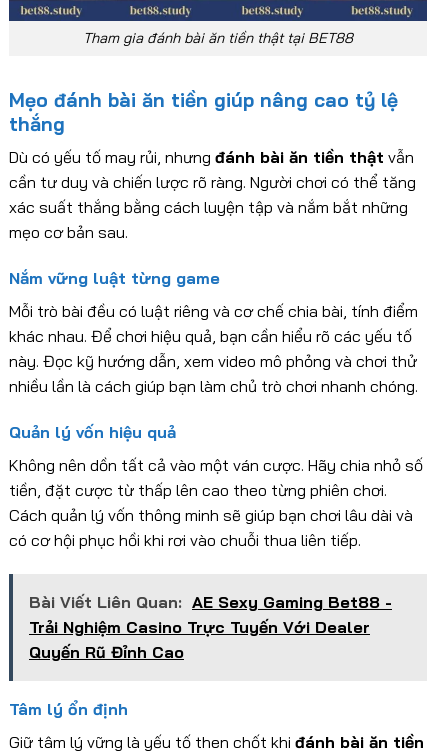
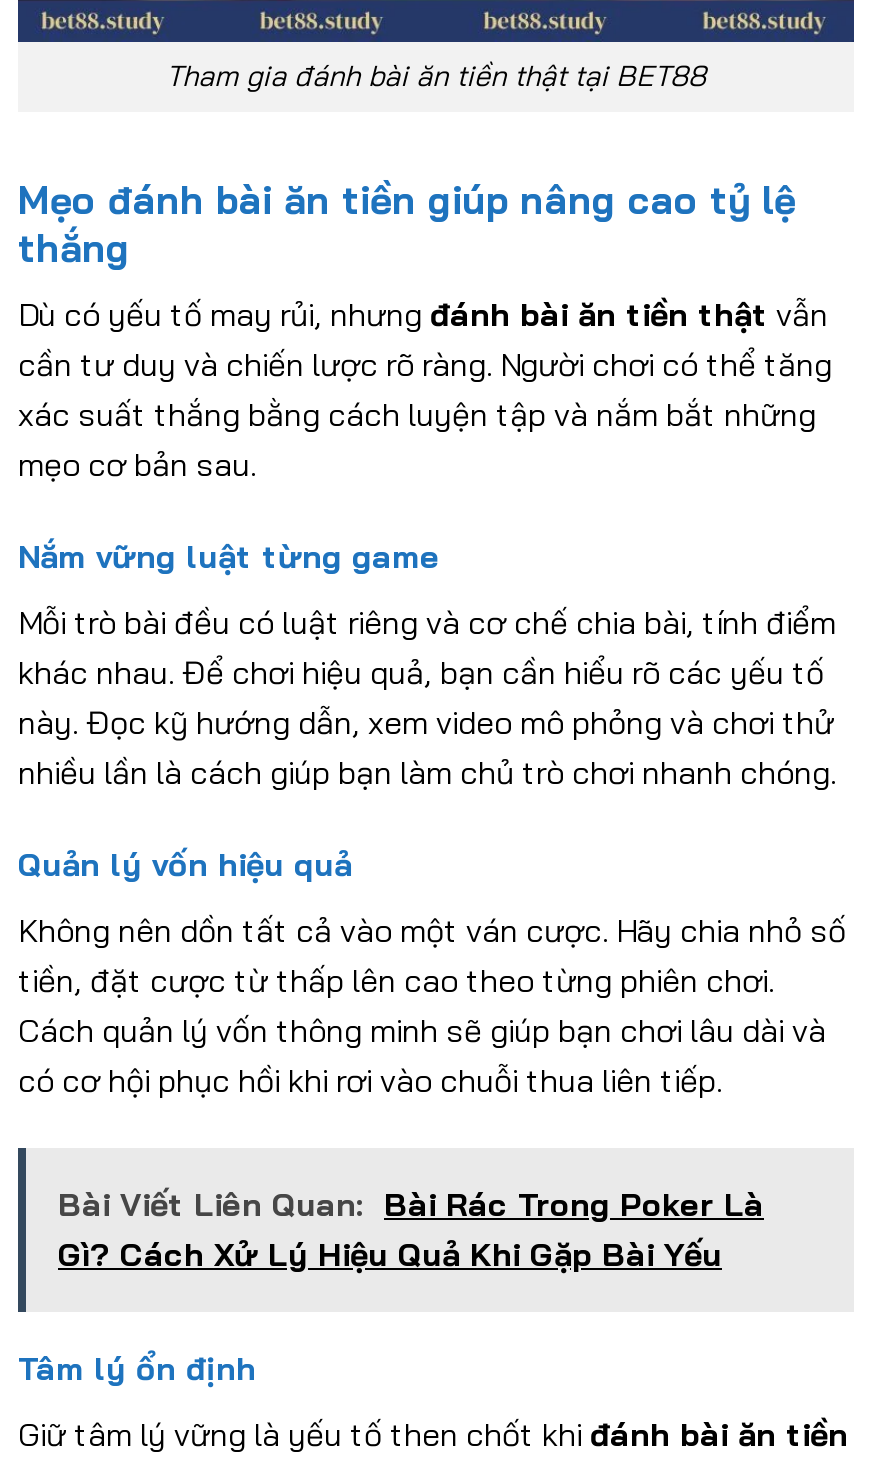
[29,592,392,662] Bài Viết Liên Quan: AE Sexy Gaming Bet88 - | Trải Nghiệm Casino Trực Tuyến Với Dealer | Quyến Rũ Đỉnh Cao -> [58,1183,764,1273] Bài Viết Liên Quan: Bài Rác Trong Poker Là | Gì? Cách Xử Lý Hiệu Quả Khi Gặp Bài Yếu

